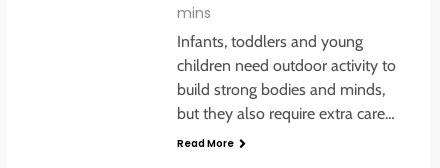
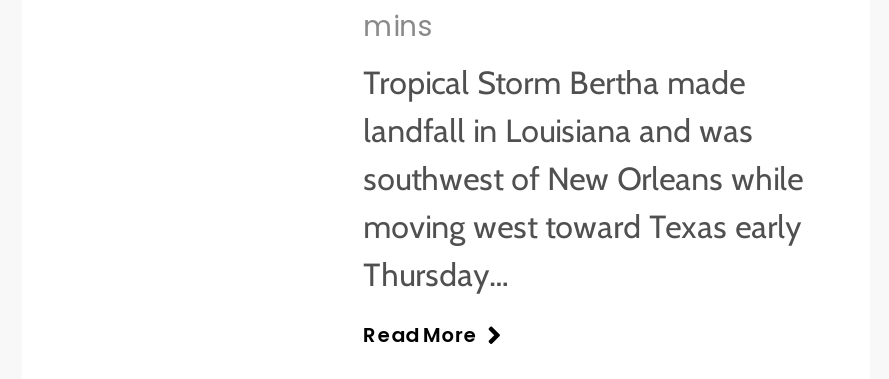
[177,32,396,123] Infants, toddlers and young | children need outdoor activity to | build strong bodies and minds, | but they also require extra care… -> [363,63,803,293] Tropical Storm Bertha made | landfall in Louisiana and was | southwest of New Orleans while | moving west toward Texas early | Thursday…

